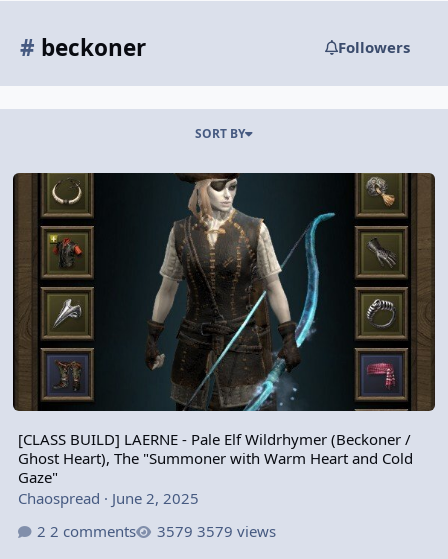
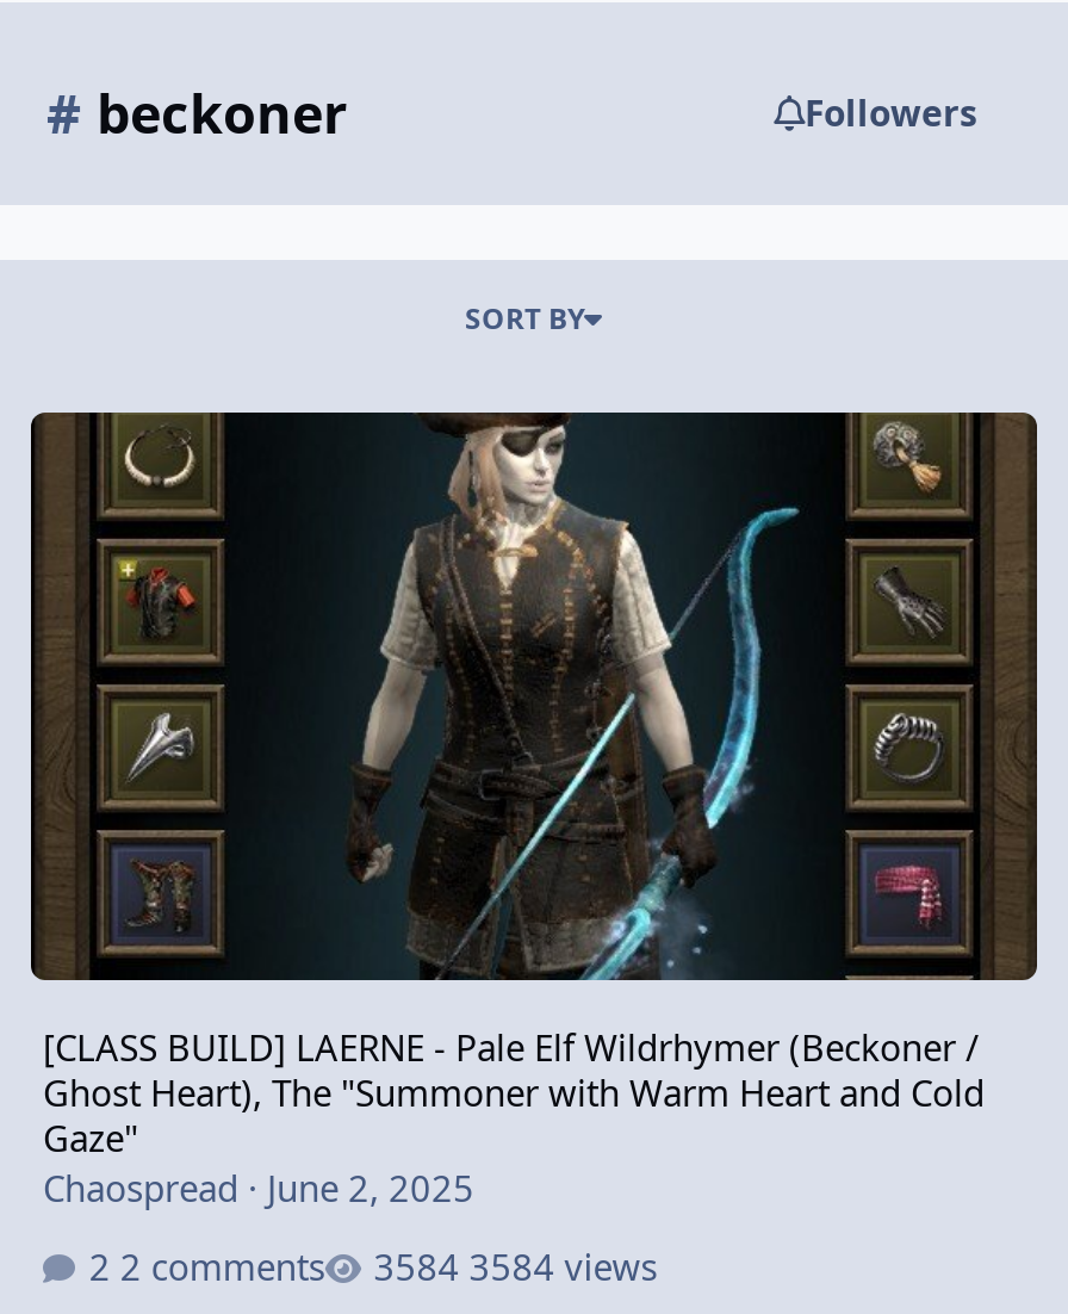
[197,521,276,541] 3579 views -> [469,1242,657,1290] 3584 views

